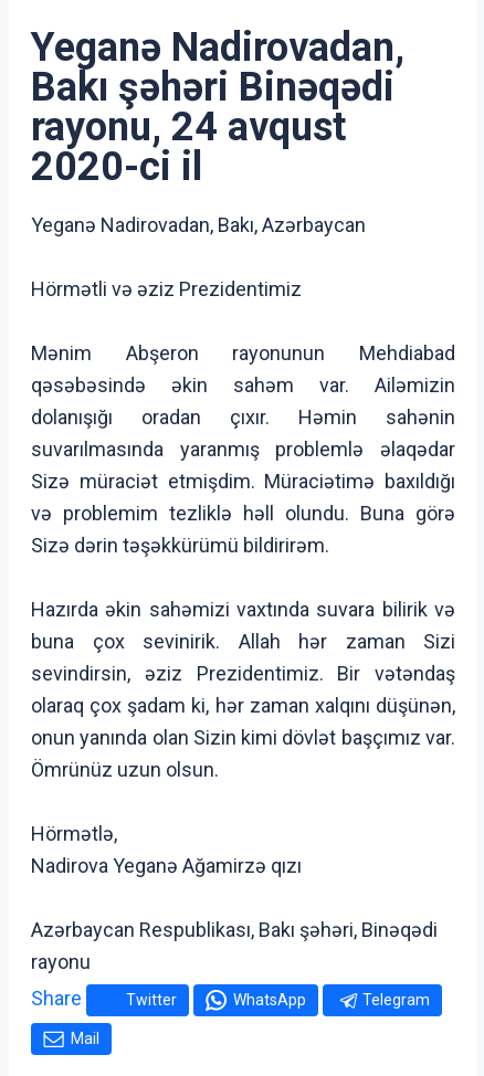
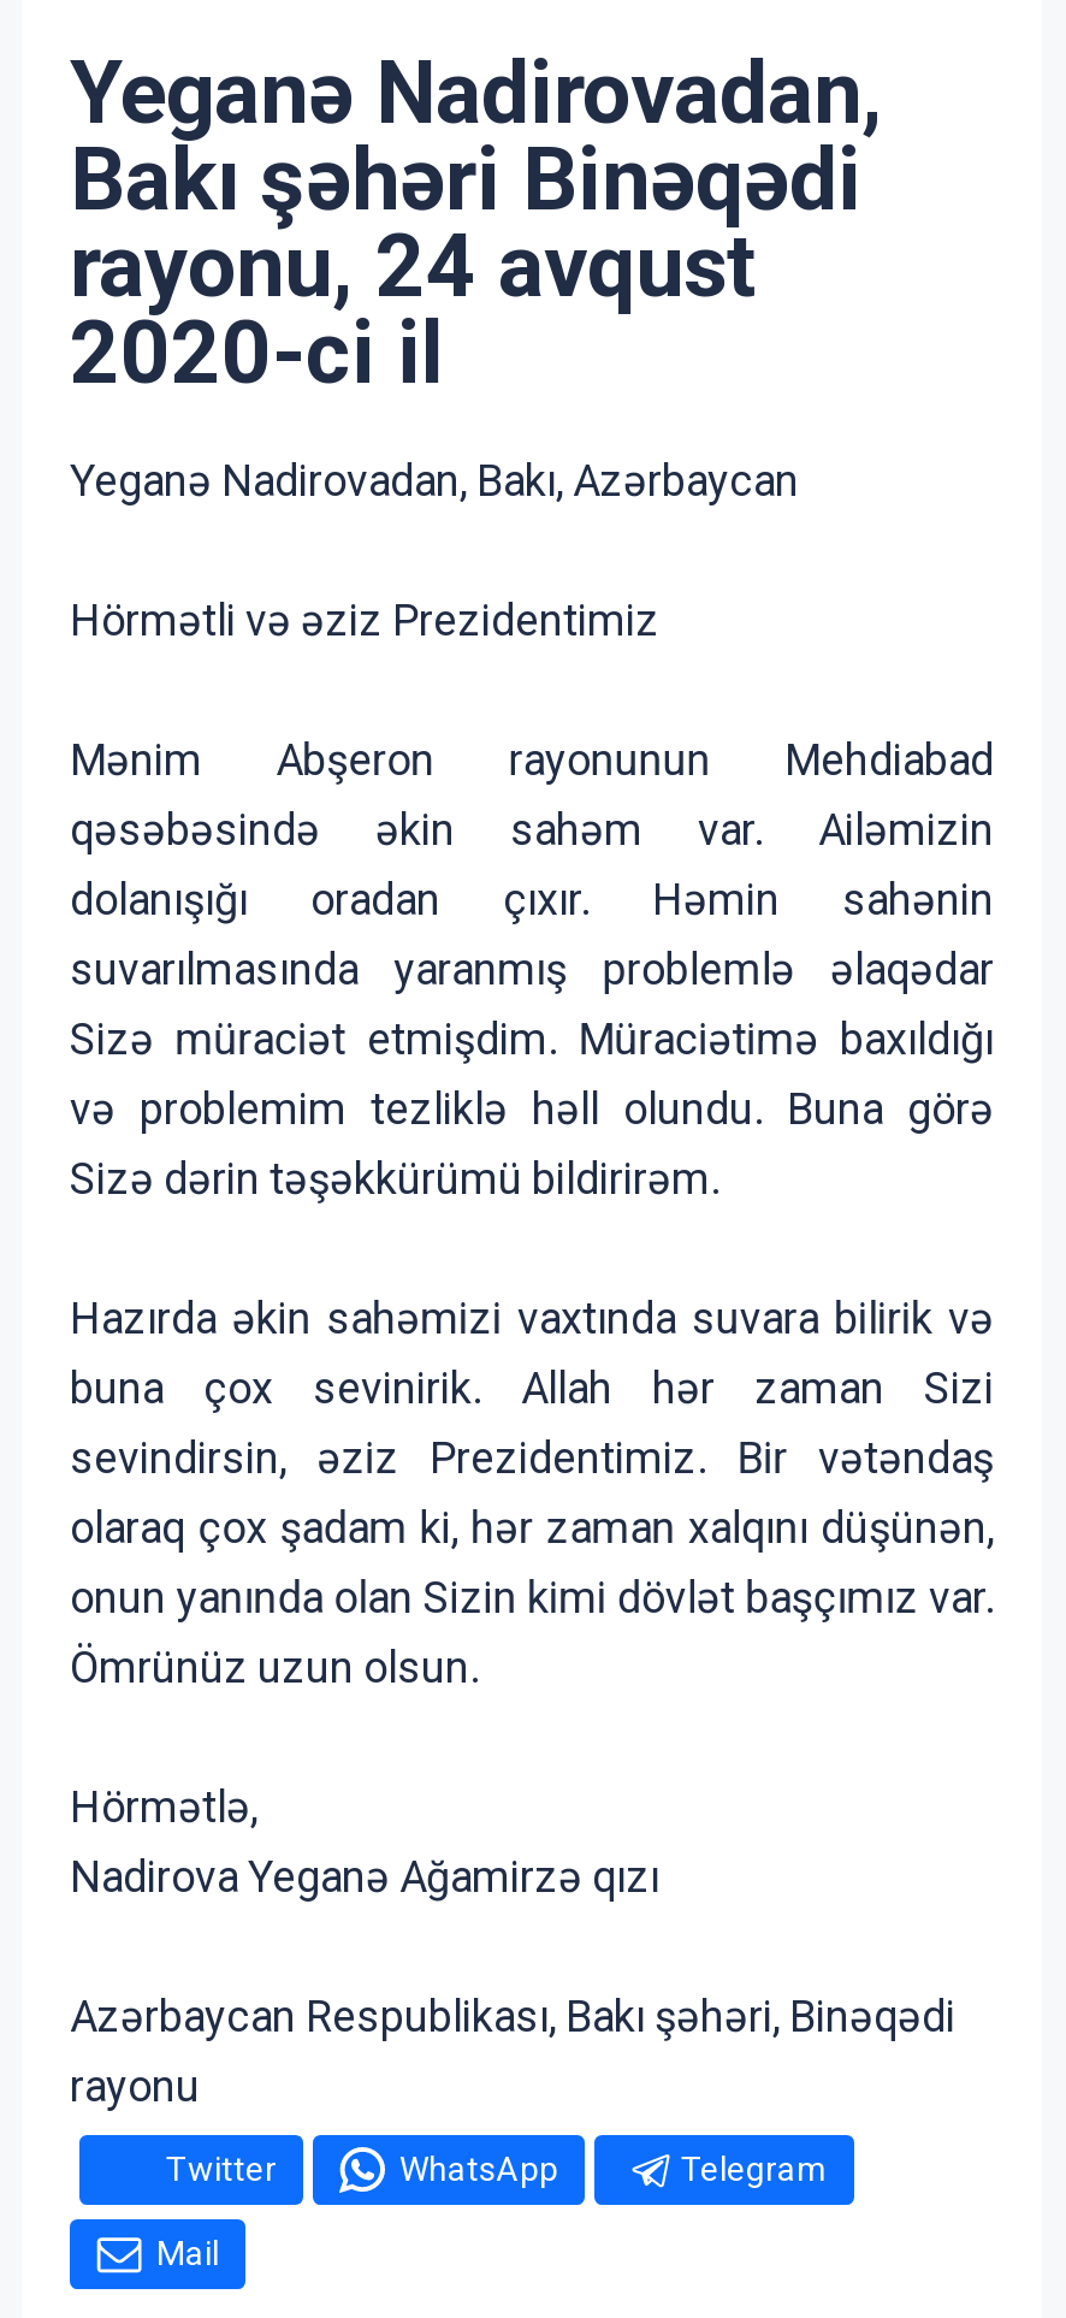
[31,987,82,1010] Share -> none

